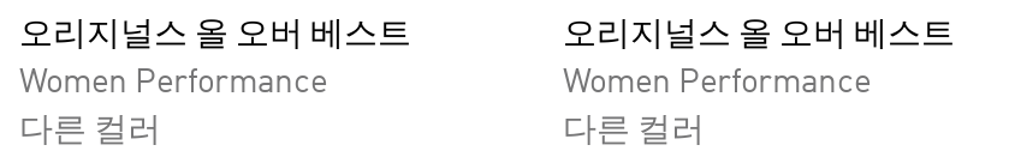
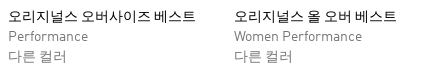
[19,18,411,99] 오리지널스 올 오버 베스트 | Women Performance -> [8,10,196,44] 오리지널스 오버사이즈 베스트 | Performance

